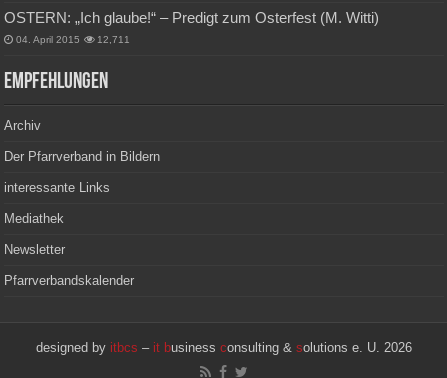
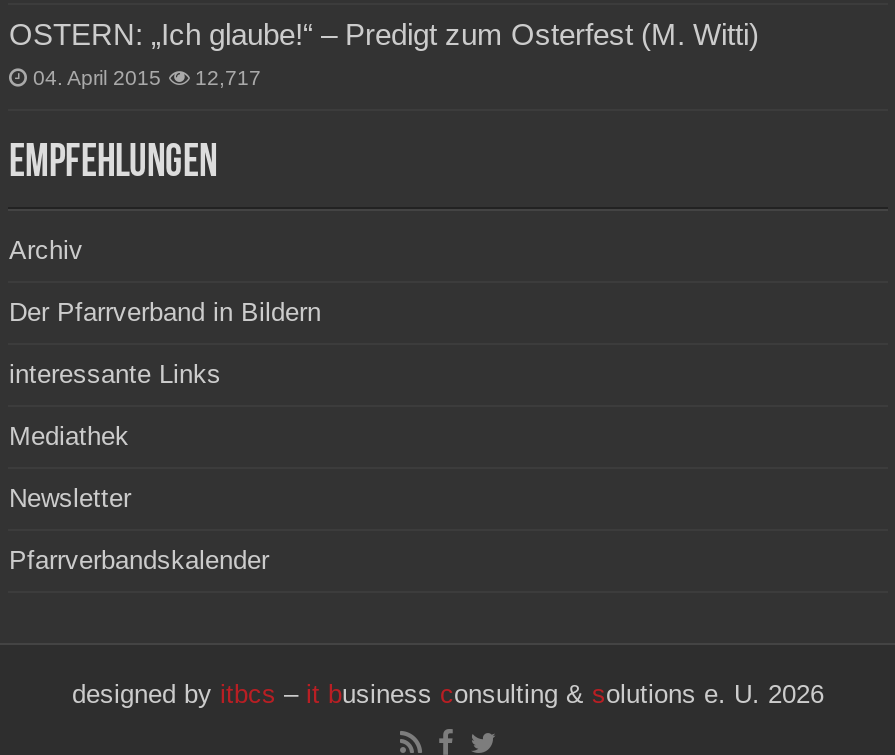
[16,34,130,45] 04. April 2015 12,711 -> [33,67,261,89] 04. April 2015 12,717

